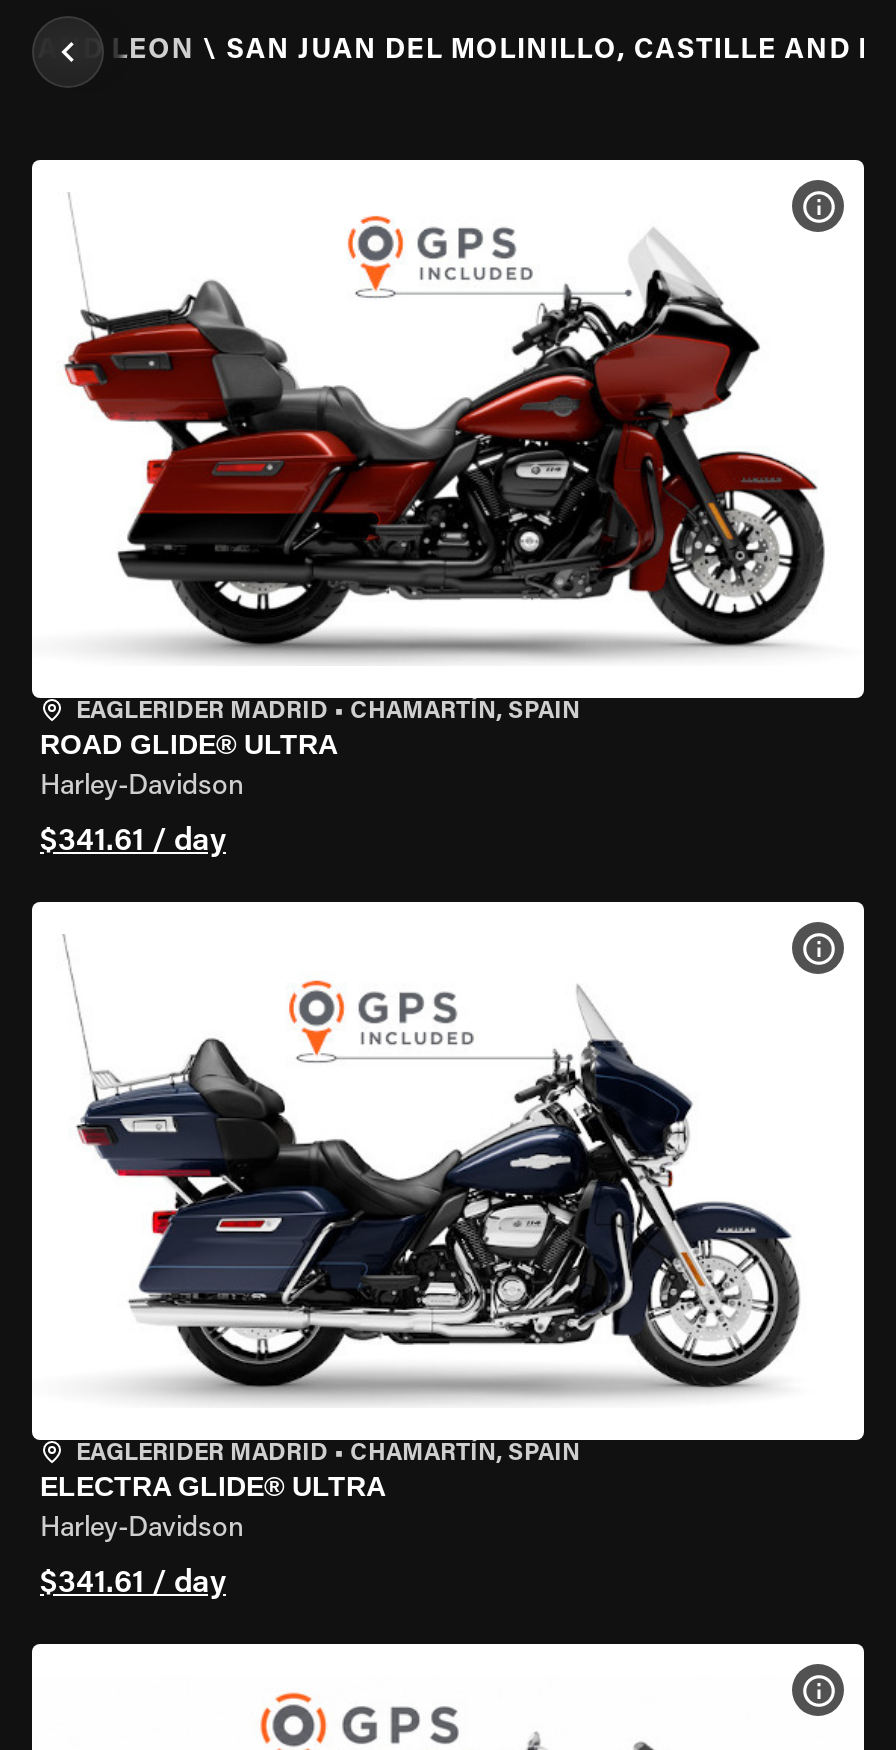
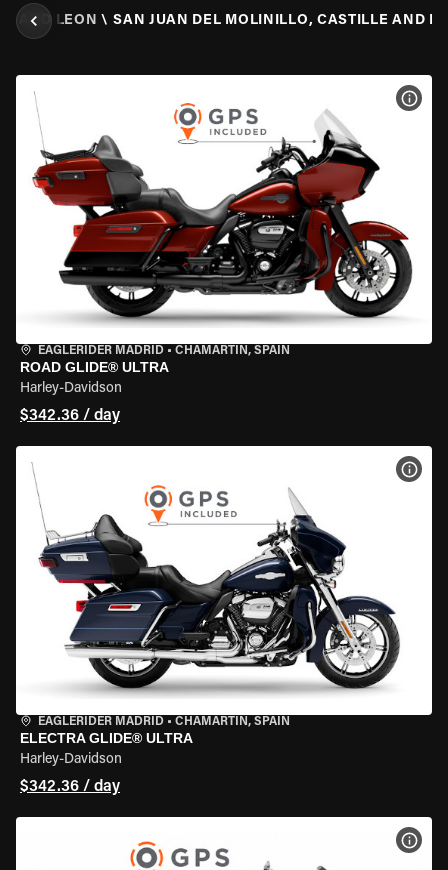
[40,826,226,858] $341.61 / day -> [20,408,120,424] $342.36 / day
[40,1568,226,1600] $341.61 / day -> [20,779,120,795] $342.36 / day

